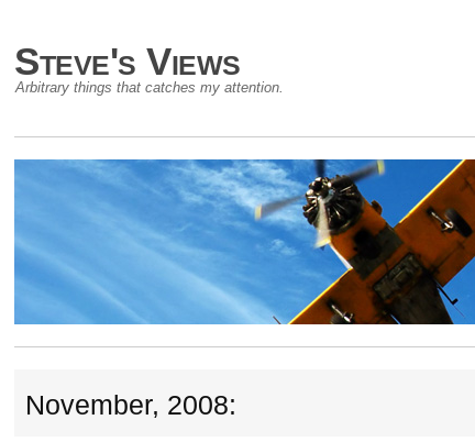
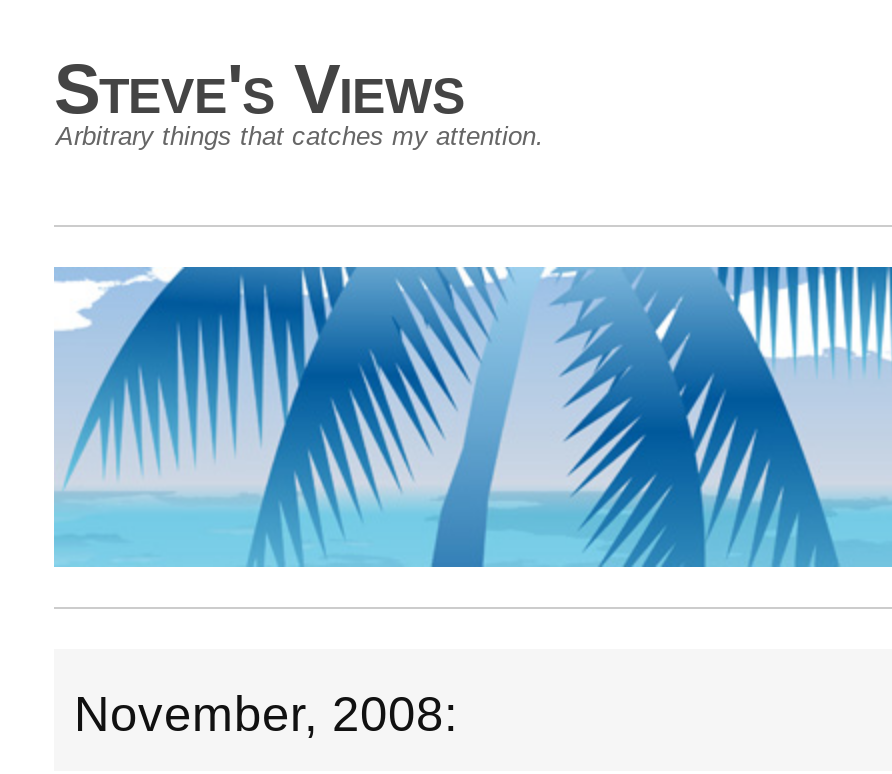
[13,158,472,325] [image] -> [54,265,886,569] [image]

